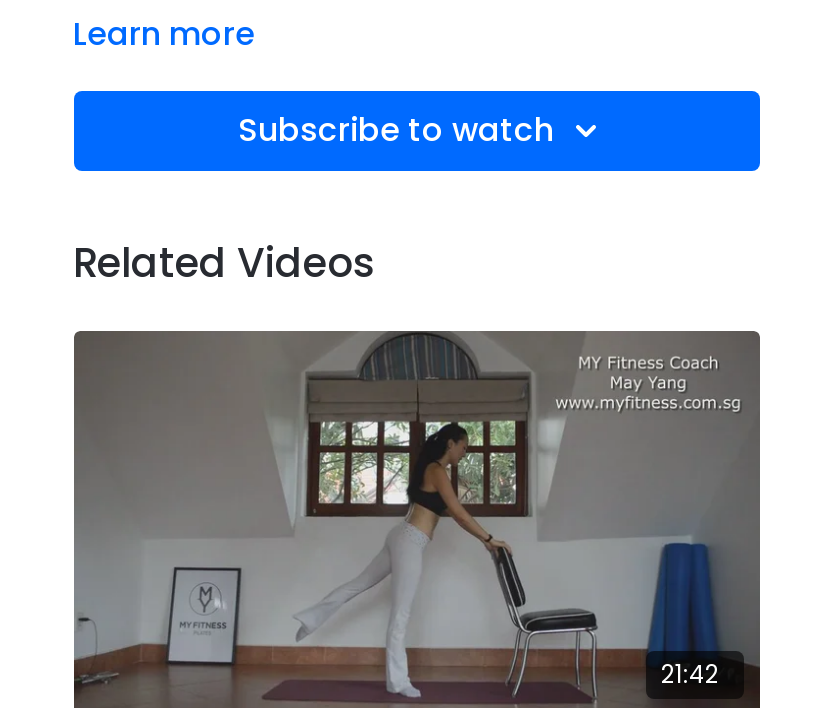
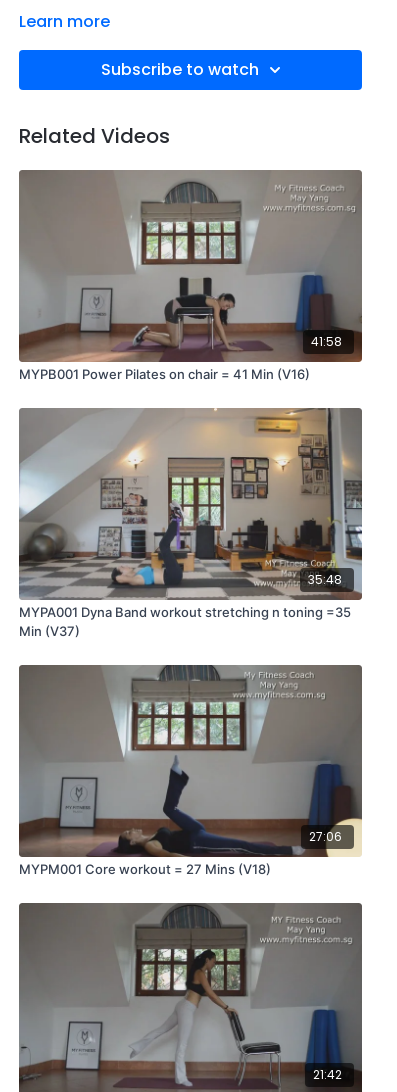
none -> [18,170,362,382] [image] | 41:58 | MYPB001 Power Pilates on chair = 41 Min (V16)
none -> [18,407,362,639] [image] | 35:48 | MYPA001 Dyna Band workout stretching n toning =35 | Min (V37)
none -> [18,664,362,877] [image] | 27:06 | MYPM001 Core workout = 27 Mins (V18)

